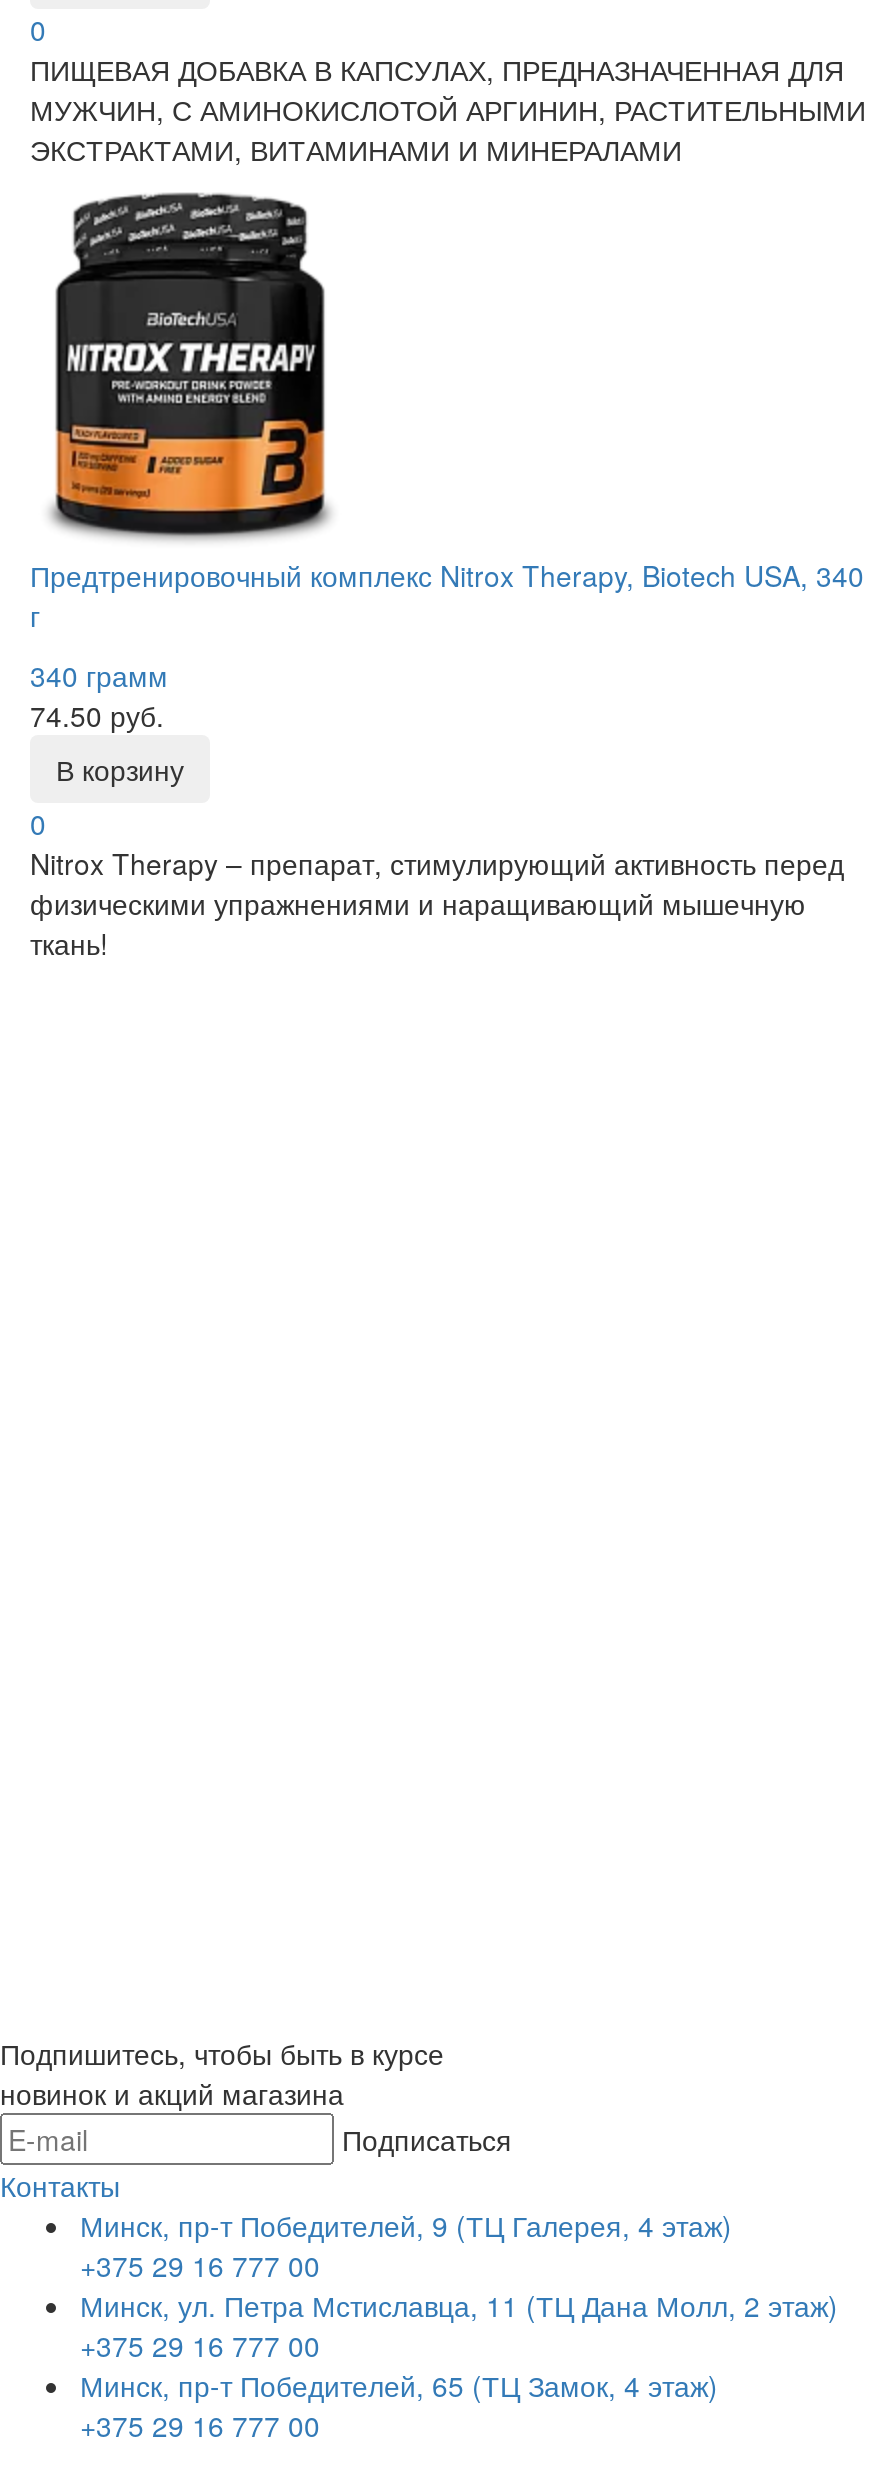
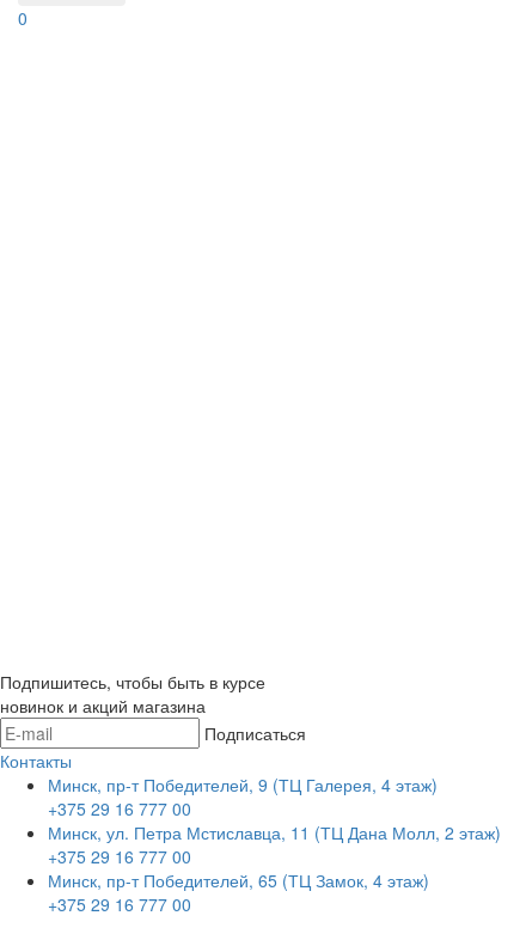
[30,49,866,169] ПИЩЕВАЯ ДОБАВКА В КАПСУЛАХ, ПРЕДНАЗНАЧЕННАЯ ДЛЯ | МУЖЧИН, С АМИНОКИСЛОТОЙ АРГИНИН, РАСТИТЕЛЬНЫМИ | ЭКСТРАКТАМИ, ВИТАМИНАМИ И МИНЕРАЛАМИ -> none
[30,191,864,963] [image] | Предтренировочный комплекс Nitrox Therapy, Biotech USA, 340 | г | 340 грамм | 74.50 руб. | В корзину | 0 | Nitrox Therapy – препарат, стимулирующий активность перед | физическими упражнениями и наращивающий мышечную | ткань! -> none

